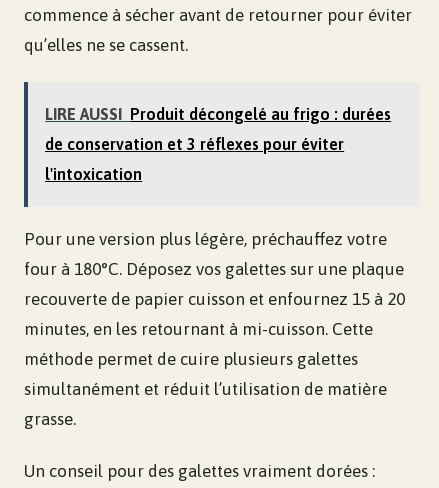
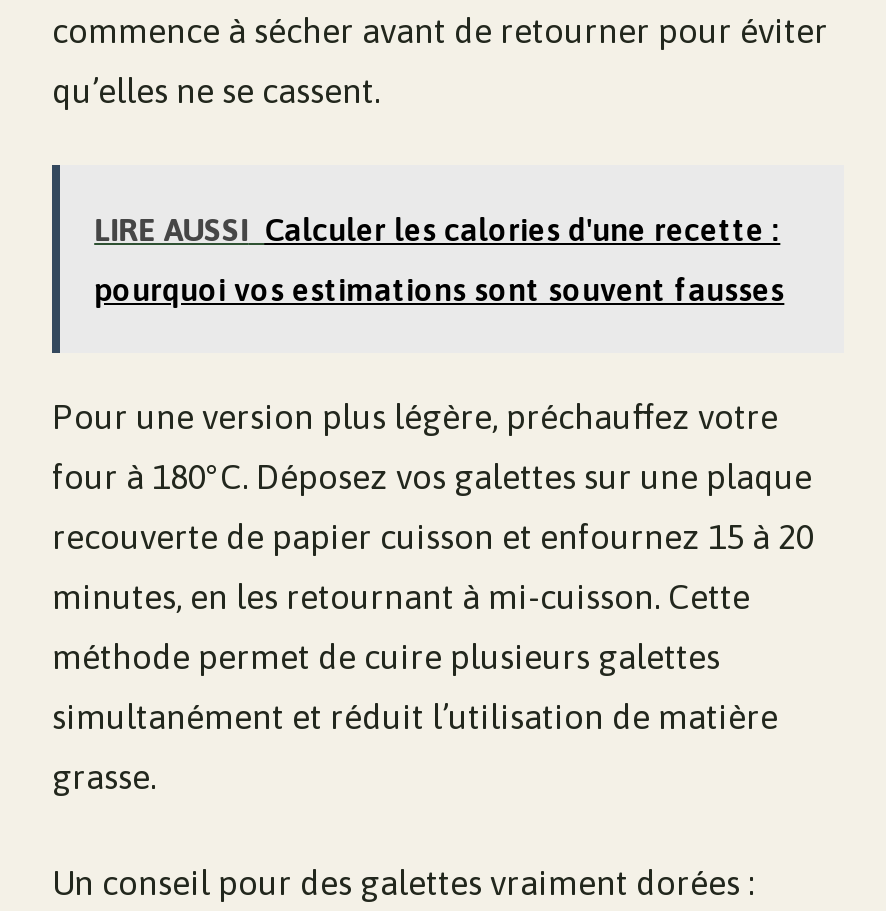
[45,105,391,183] LIRE AUSSI Produit décongelé au frigo : durées | de conservation et 3 réflexes pour éviter | l'intoxication -> [94,211,784,307] LIRE AUSSI Calculer les calories d'une recette : | pourquoi vos estimations sont souvent fausses

